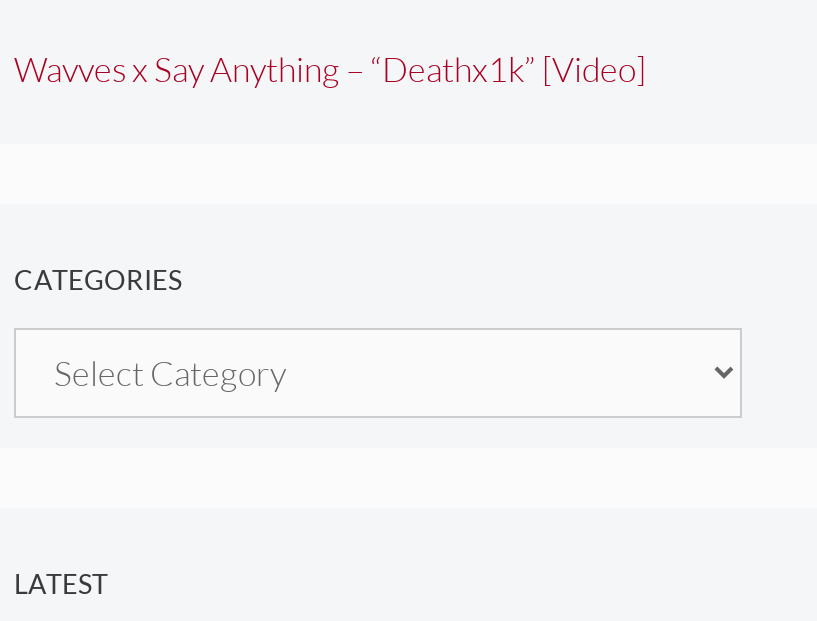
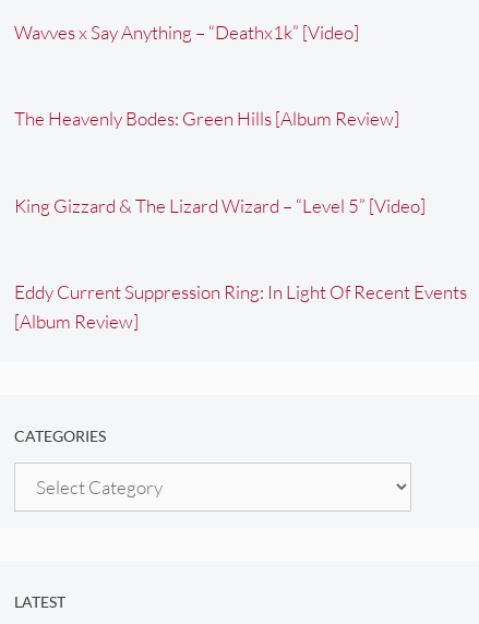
none -> [14,107,399,130] The Heavenly Bodes: Green Hills [Album Review]
none -> [14,194,426,217] King Gizzard & The Lizard Wizard – “Level 5” [Video]
none -> [14,281,467,333] Eddy Current Suppression Ring: In Light Of Recent Events | [Album Review]

